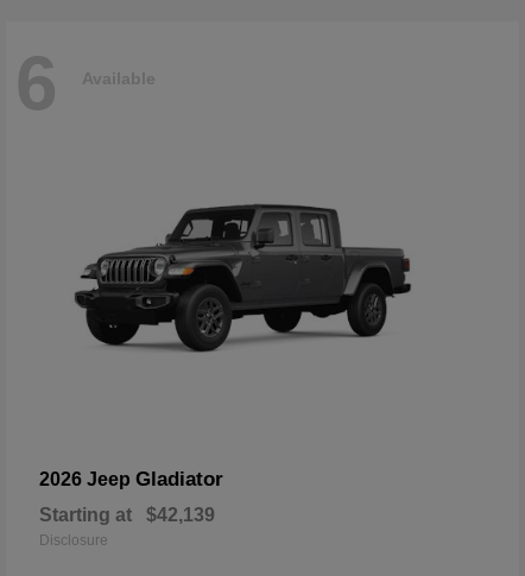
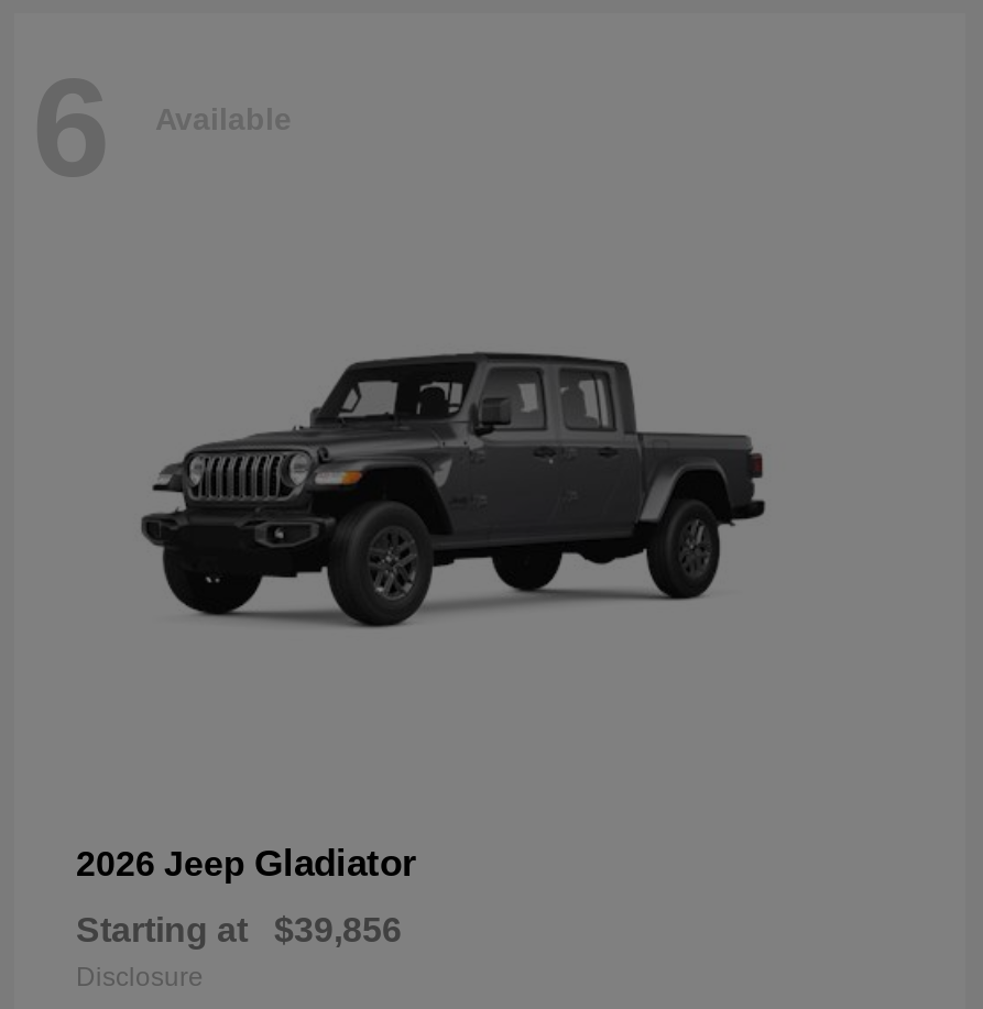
[39,505,215,525] Starting at $42,139 -> [76,910,402,947] Starting at $39,856

